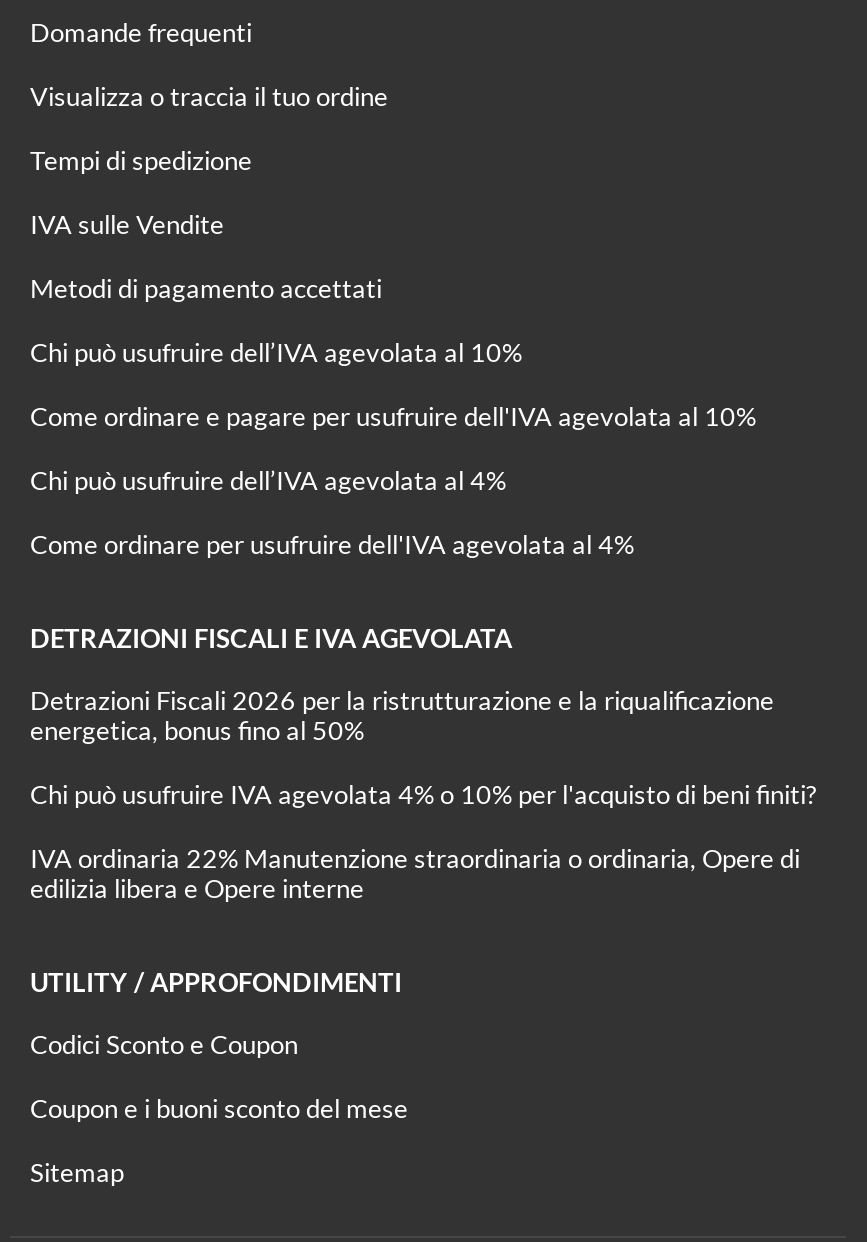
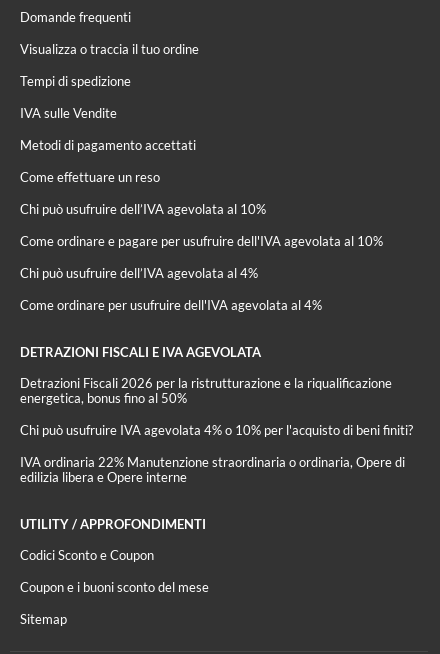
none -> [20,168,160,184] Come effettuare un reso

